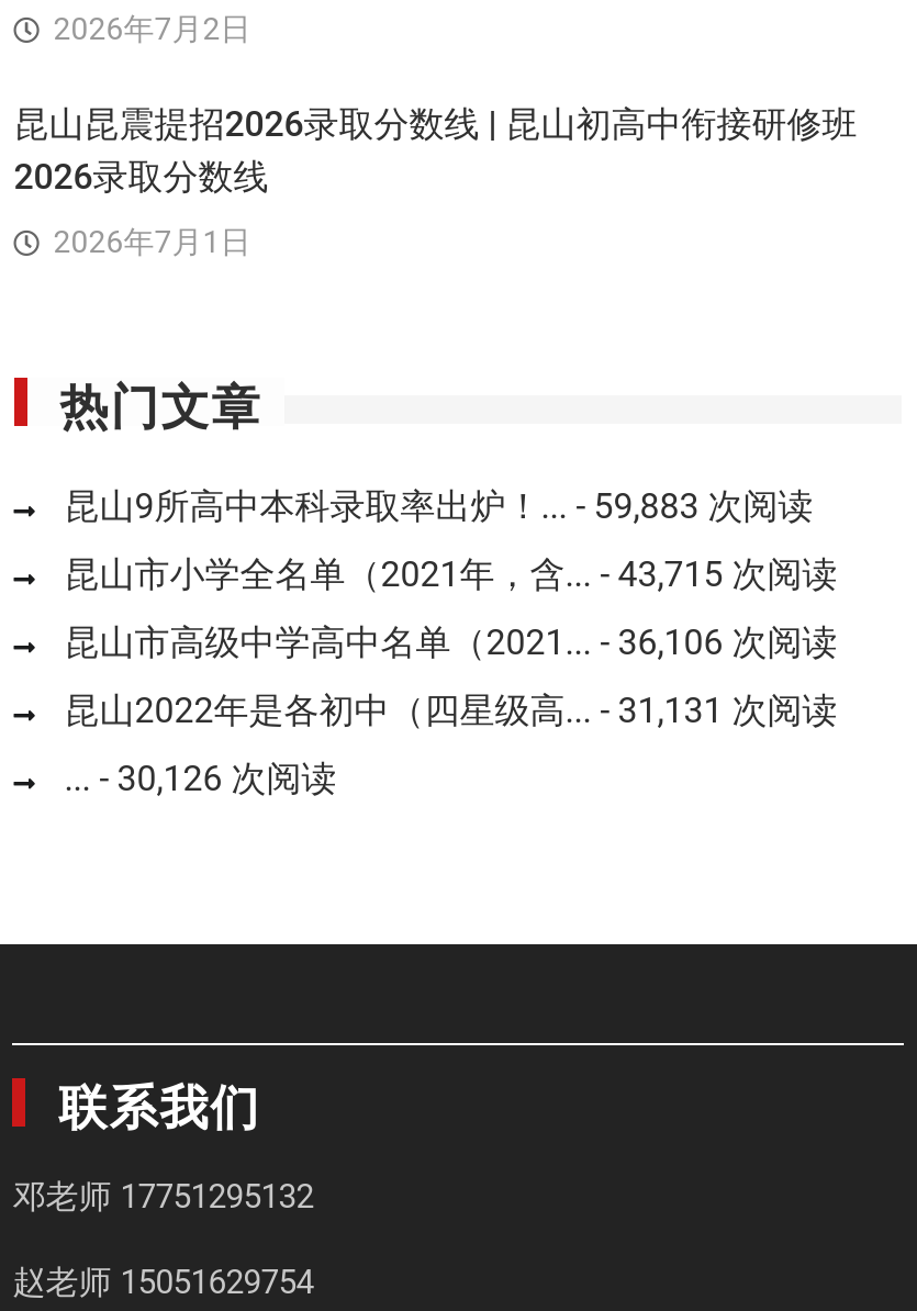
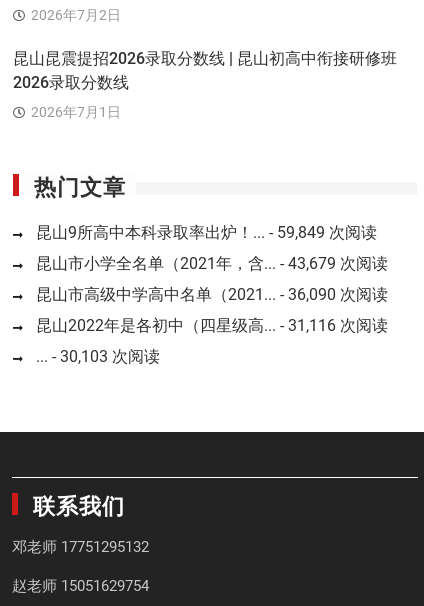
[64,484,813,526] 昆山9所高中本科录取率出炉！... - 59,883 次阅读 -> [36,223,377,242] 昆山9所高中本科录取率出炉！... - 59,849 次阅读
[64,552,837,594] 昆山市小学全名单（2021年，含... - 43,715 次阅读 -> [36,254,388,273] 昆山市小学全名单（2021年，含... - 43,679 次阅读
[64,620,837,662] 昆山市高级中学高中名单（2021... - 36,106 次阅读 -> [36,285,388,304] 昆山市高级中学高中名单（2021... - 36,090 次阅读
[64,688,837,730] 昆山2022年是各初中（四星级高... - 31,131 次阅读 -> [36,316,388,335] 昆山2022年是各初中（四星级高... - 31,116 次阅读
[64,757,336,798] ... - 30,126 次阅读 -> [36,347,160,366] ... - 30,103 次阅读

